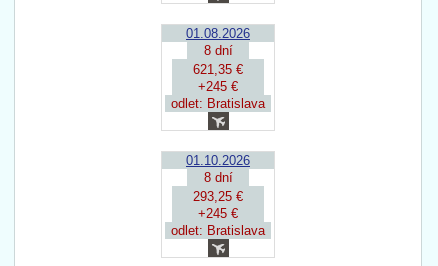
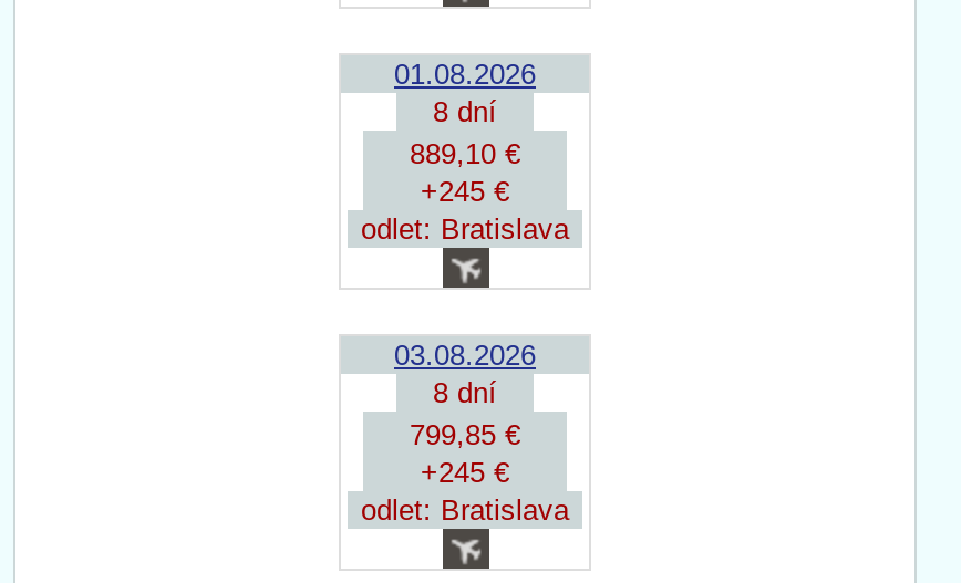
[193,62,243,77] 621,35 € -> [410,138,520,171] 889,10 €
[186,153,250,168] 01.10.2026 -> [394,339,536,373] 03.08.2026
[193,189,243,204] 293,25 € -> [410,419,520,452] 799,85 €

